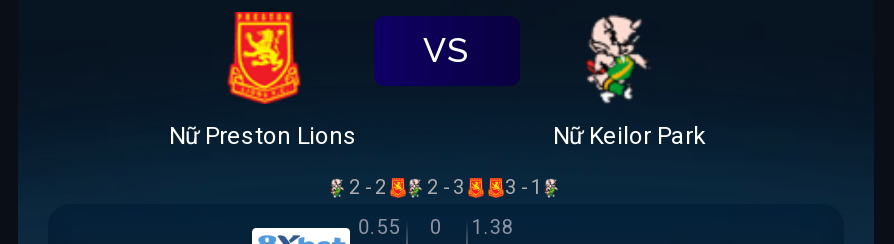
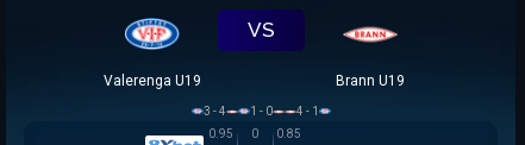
[169,10,357,149] [image] | Nữ Preston Lions -> [103,7,201,89] [image] | Valerenga U19
[553,14,705,149] [image] | Nữ Keilor Park -> [335,10,404,89] [image] | Brann U19
[349,175,543,197] 2 - 2 | 2 - 3 | 3 - 1 -> [203,104,318,117] 3 - 4 | 1 - 0 | 4 - 1
[358,215,400,237] 0.55 -> [209,128,234,141] 0.95
[472,215,514,237] 1.38 -> [276,128,301,141] 0.85

